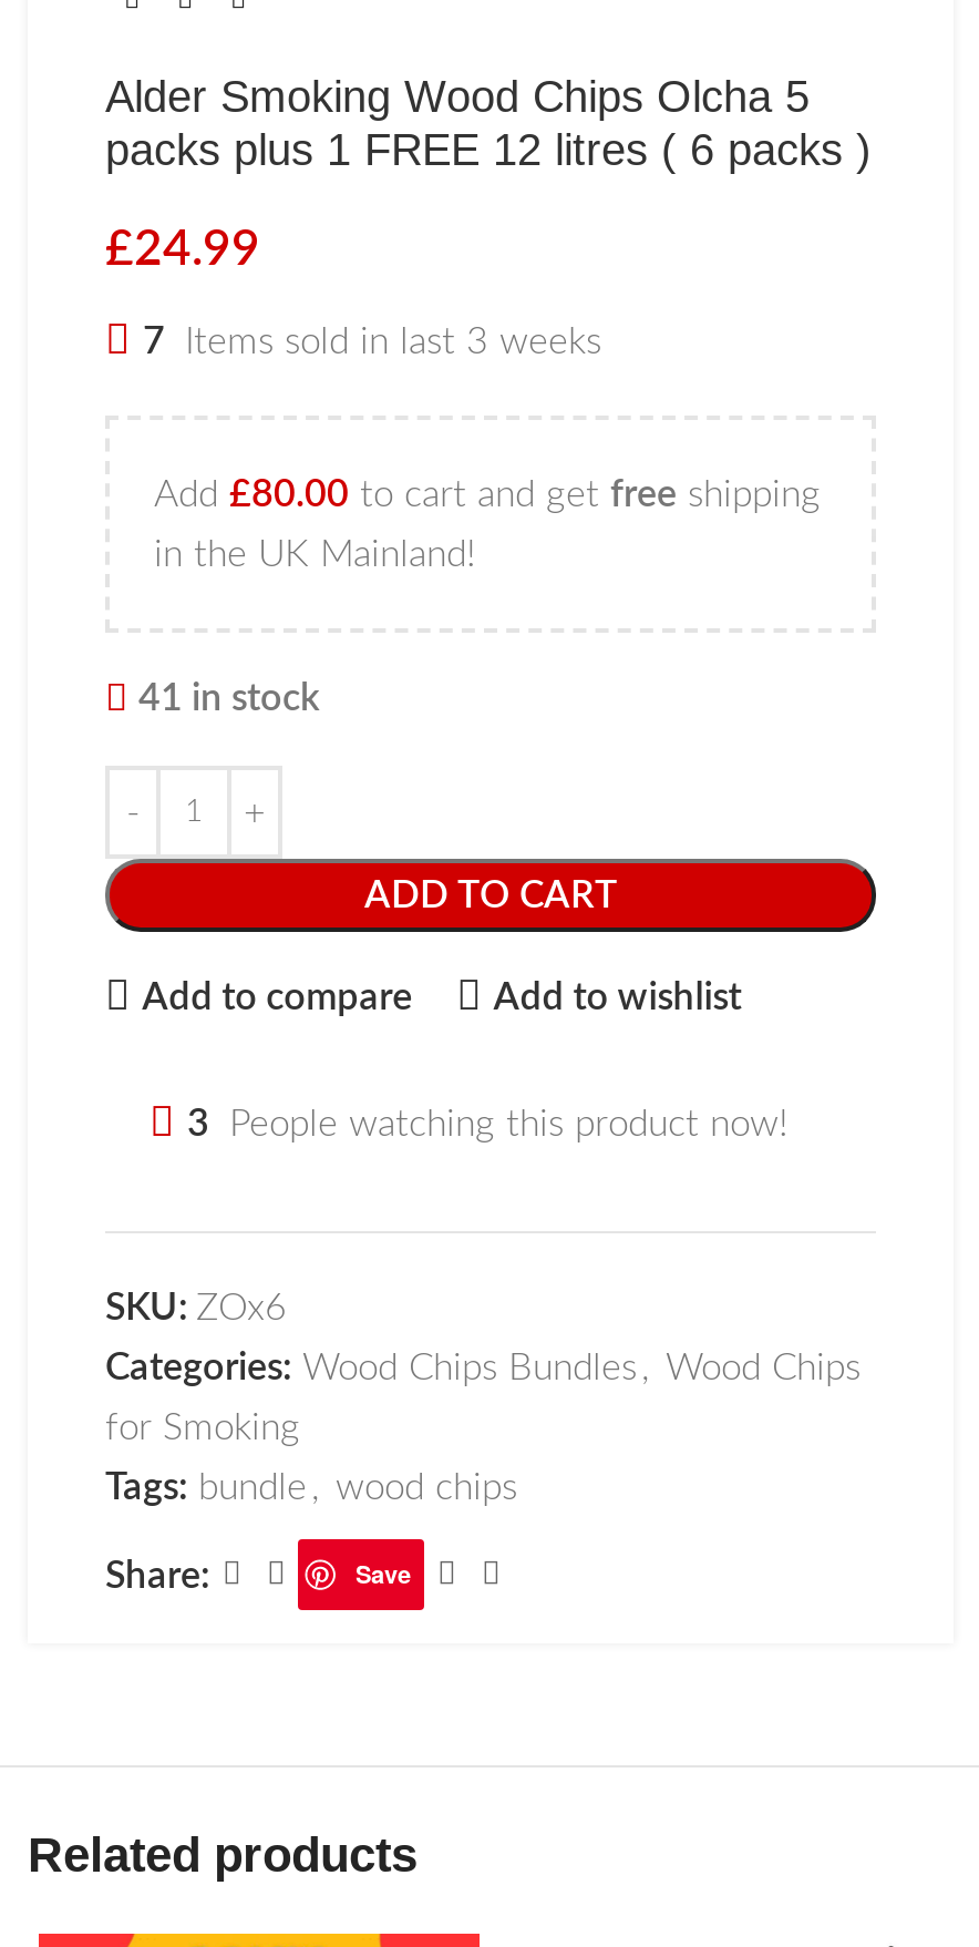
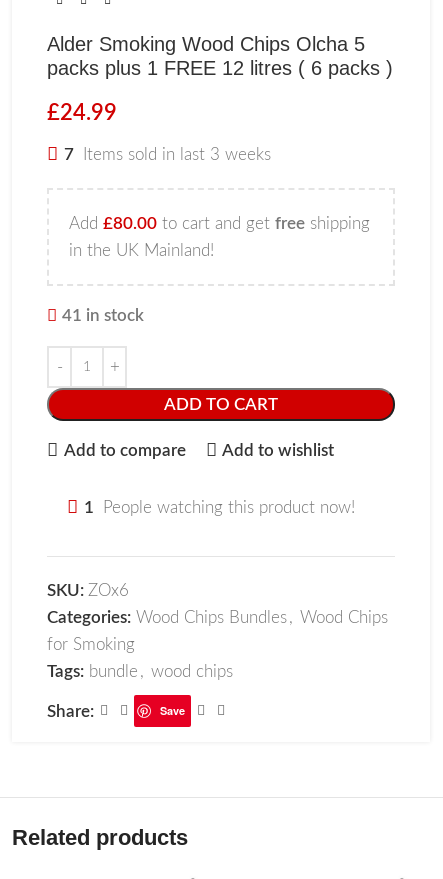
[187,1105,787,1143] 3 People watching this product now! -> [84,499,355,516] 1 People watching this product now!

